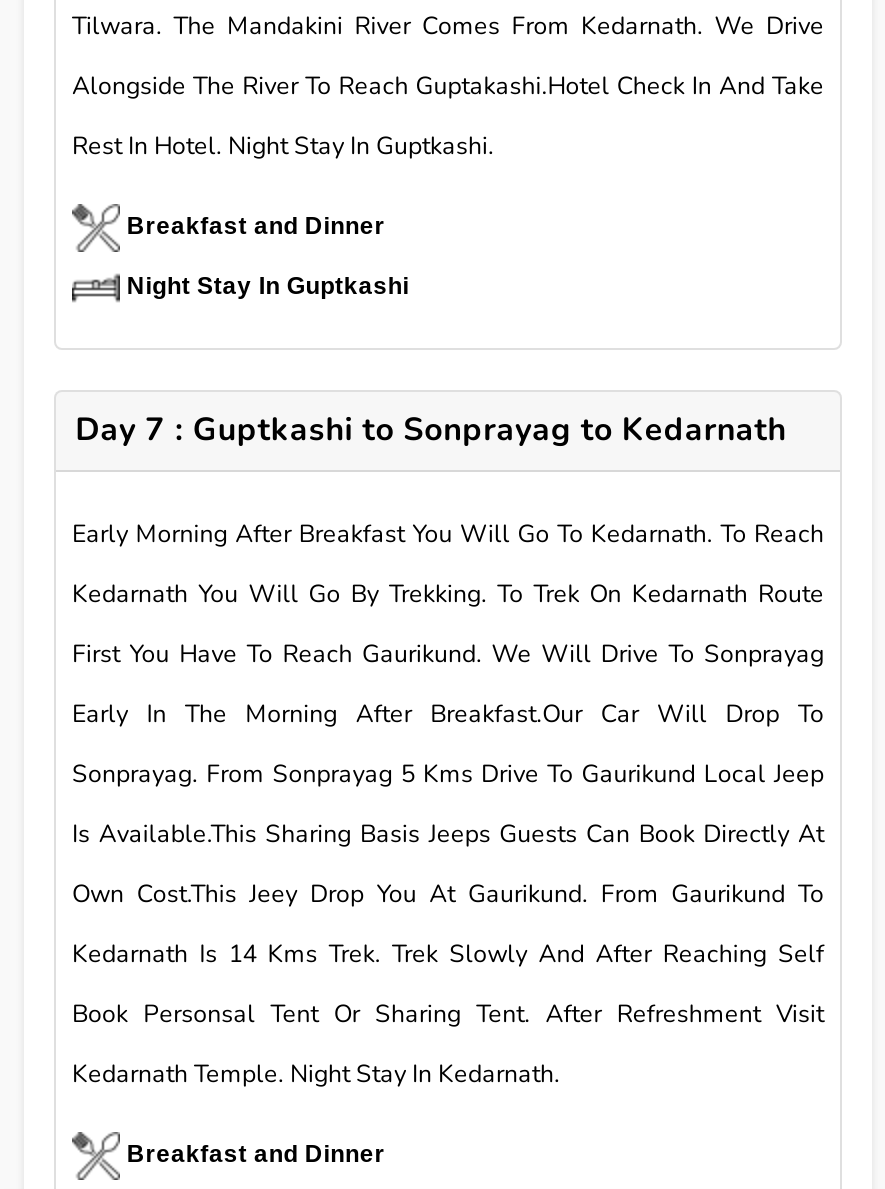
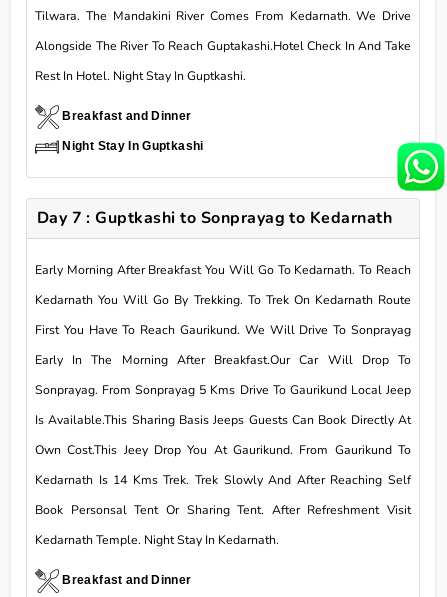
none -> [396,141,444,192] [image]

